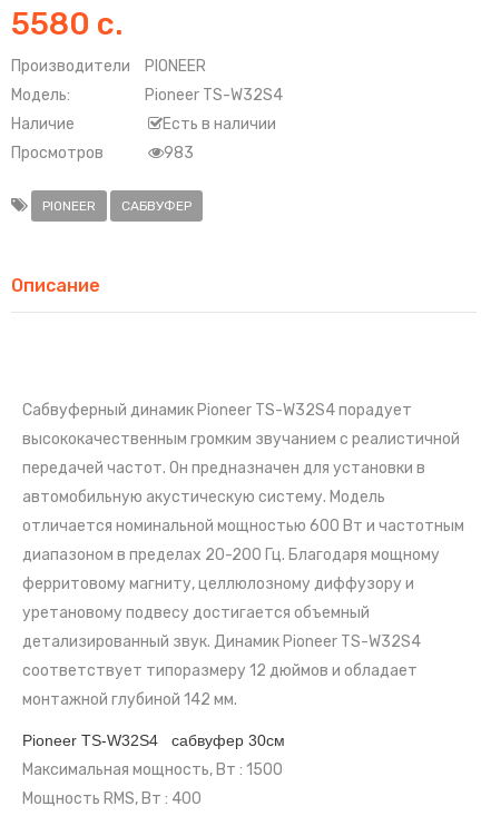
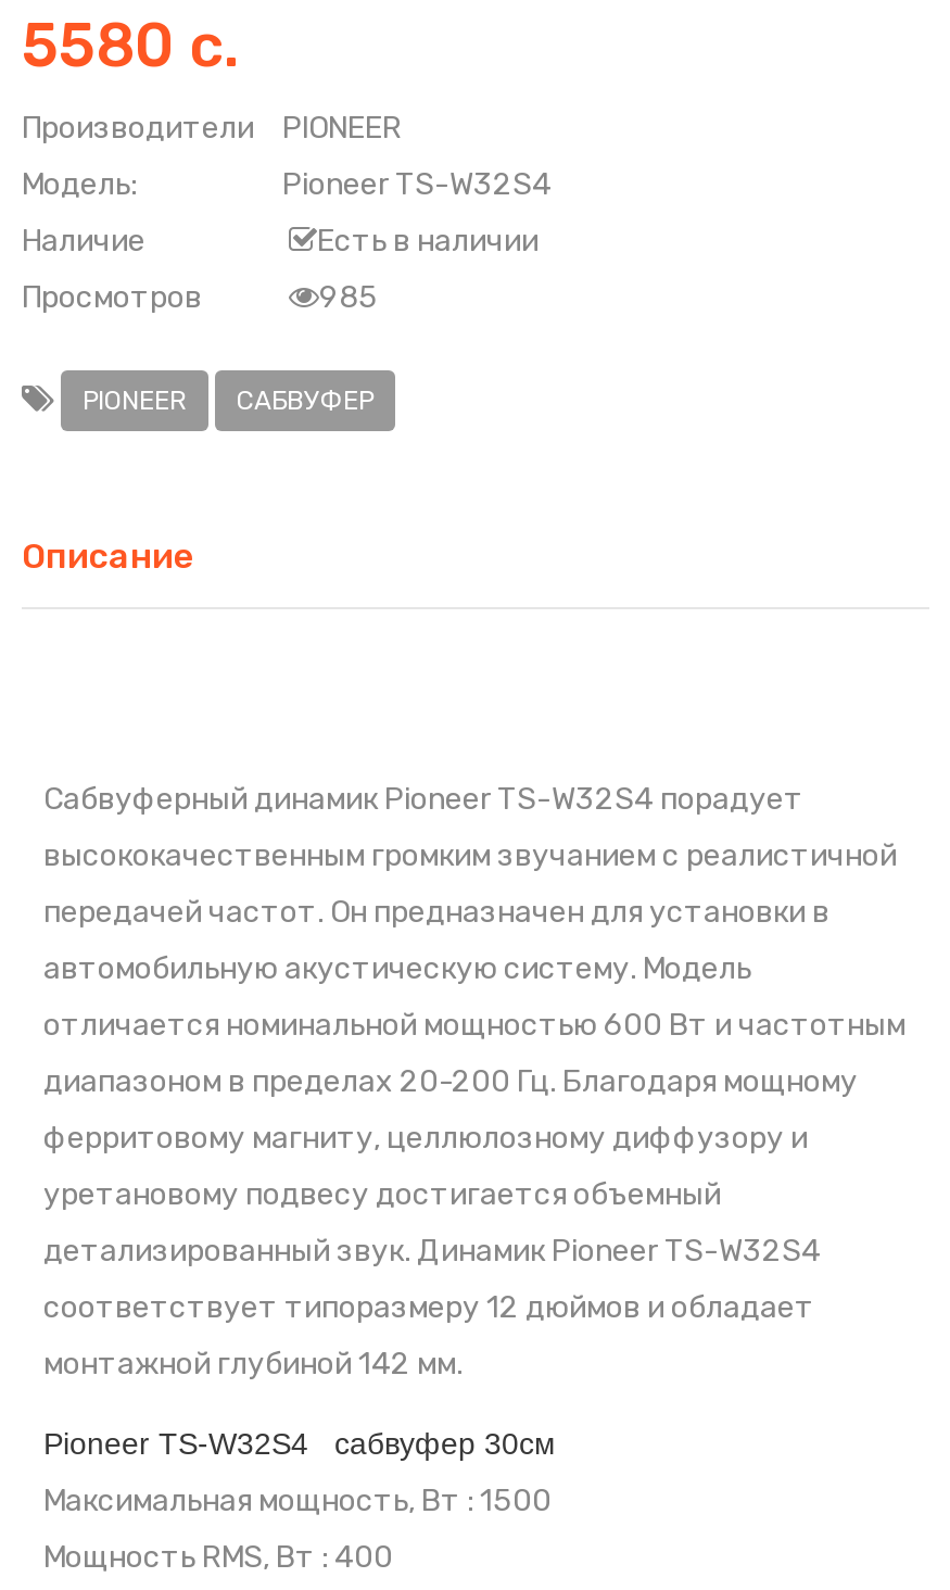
[164,144,194,163] 983 -> [319,280,378,317] 985

